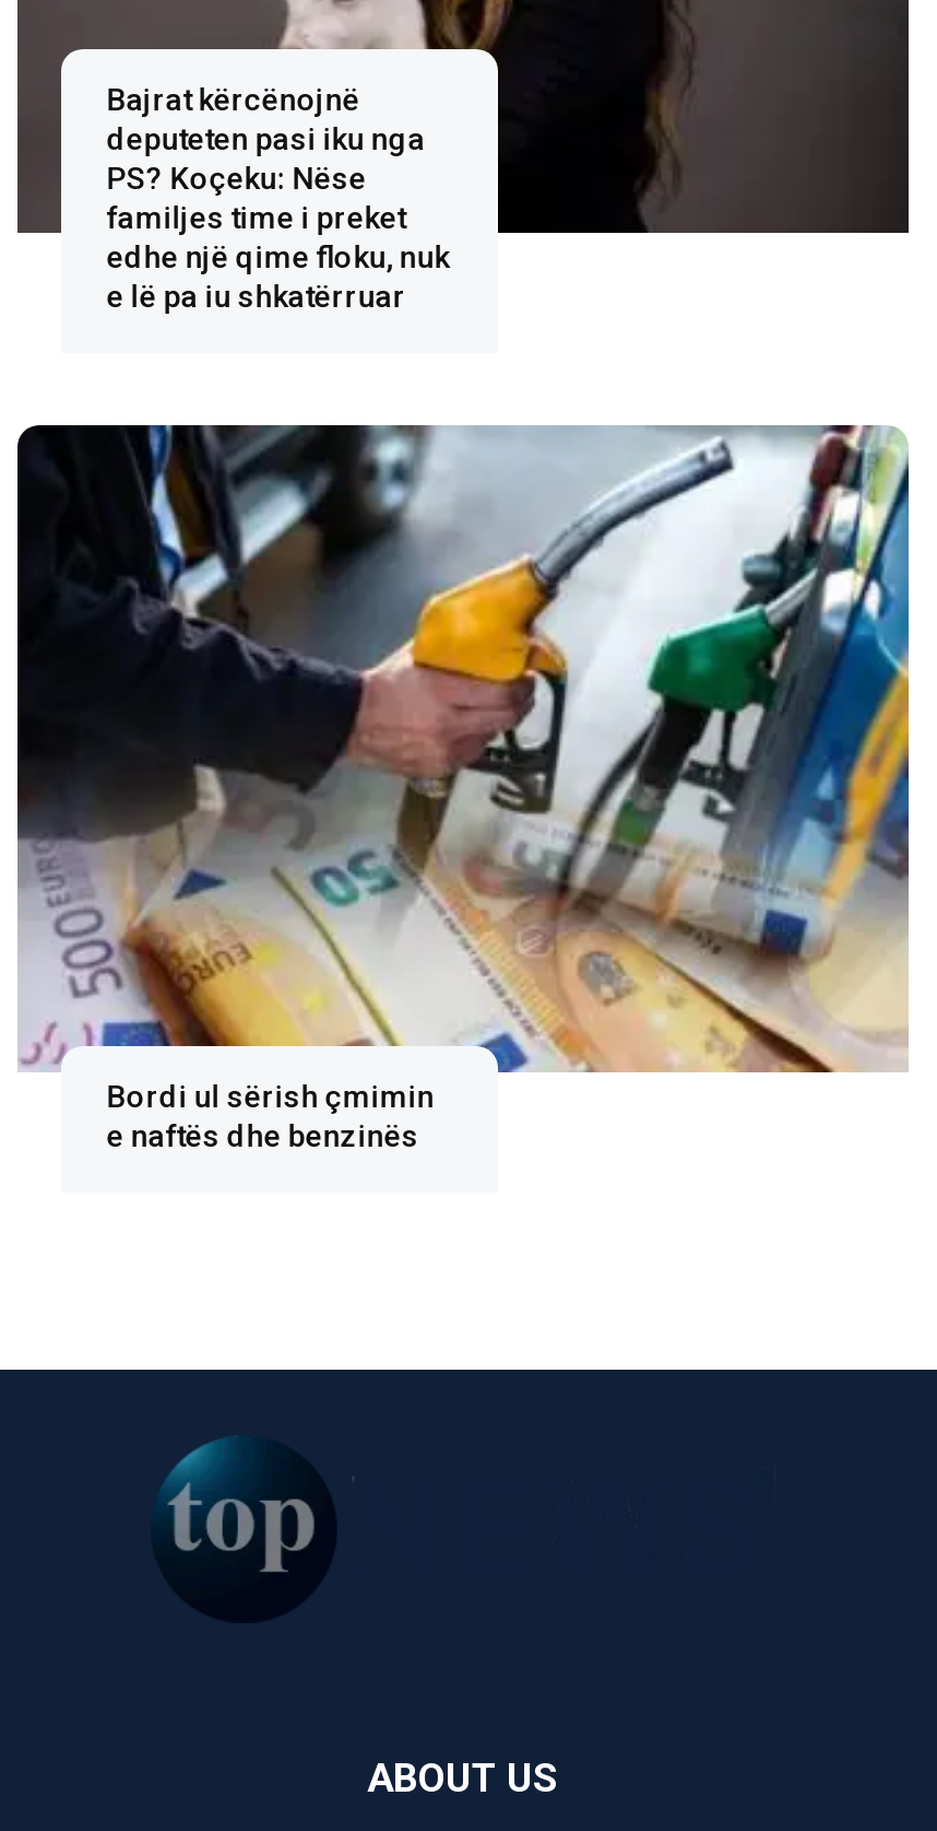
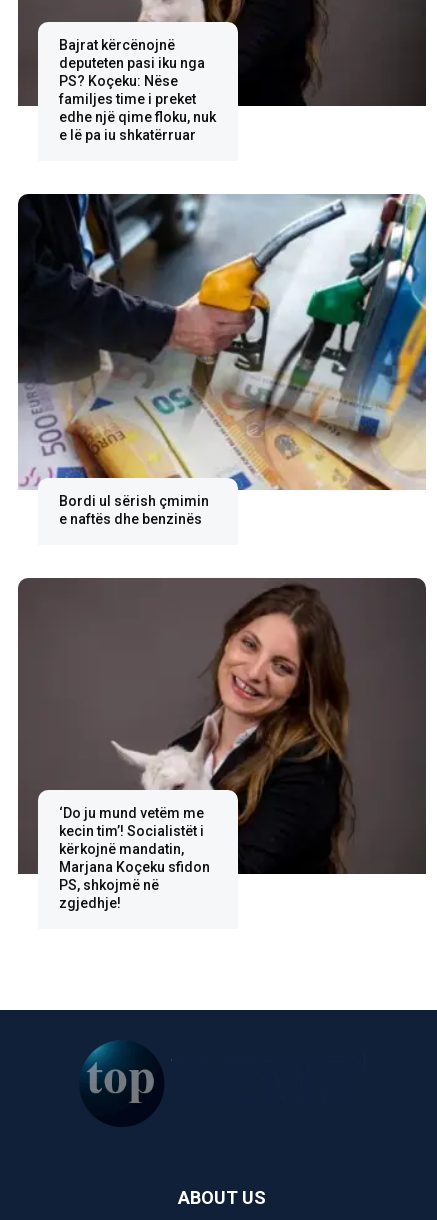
none -> [17,577,427,911] [image] | ‘Do ju mund vetëm me | kecin tim’! Socialistët i | kërkojnë mandatin, | Marjana Koçeku sfidon | PS, shkojmë në | zgjedhje!

